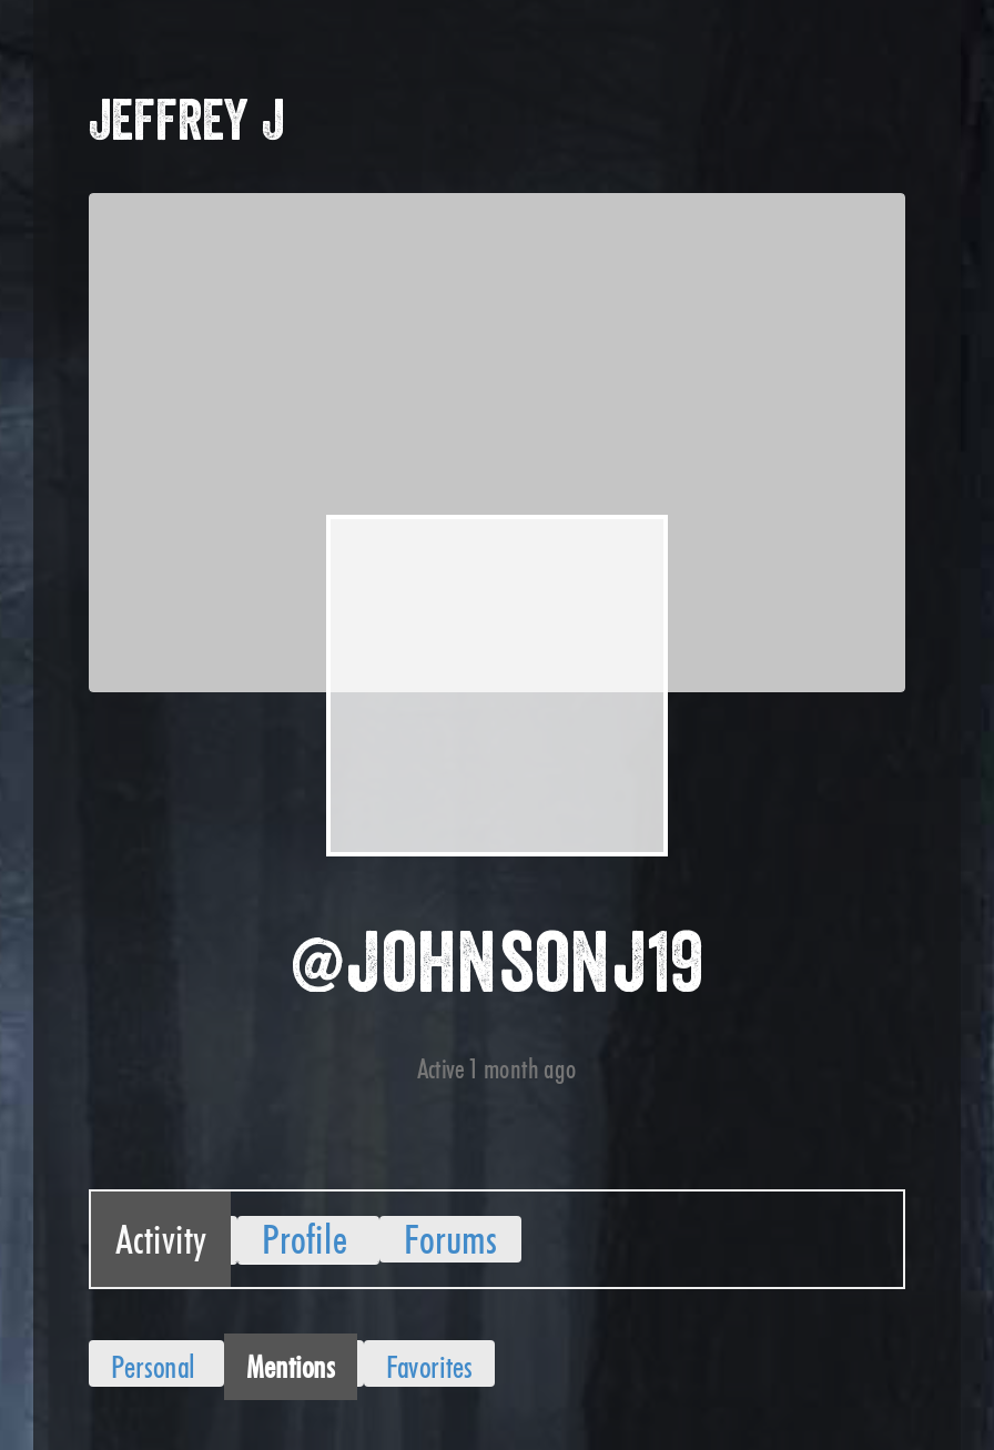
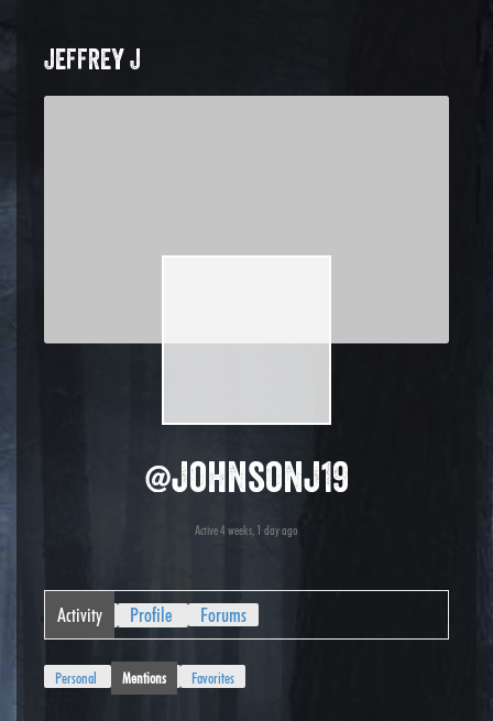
[417,1051,577,1084] Active 1 month ago -> [195,521,298,538] Active 4 weeks, 1 day ago

